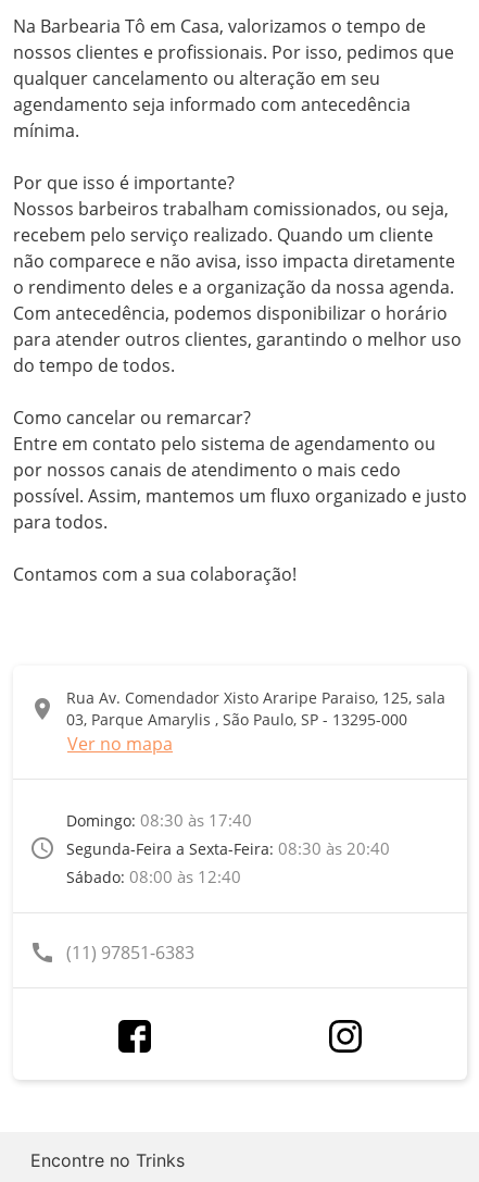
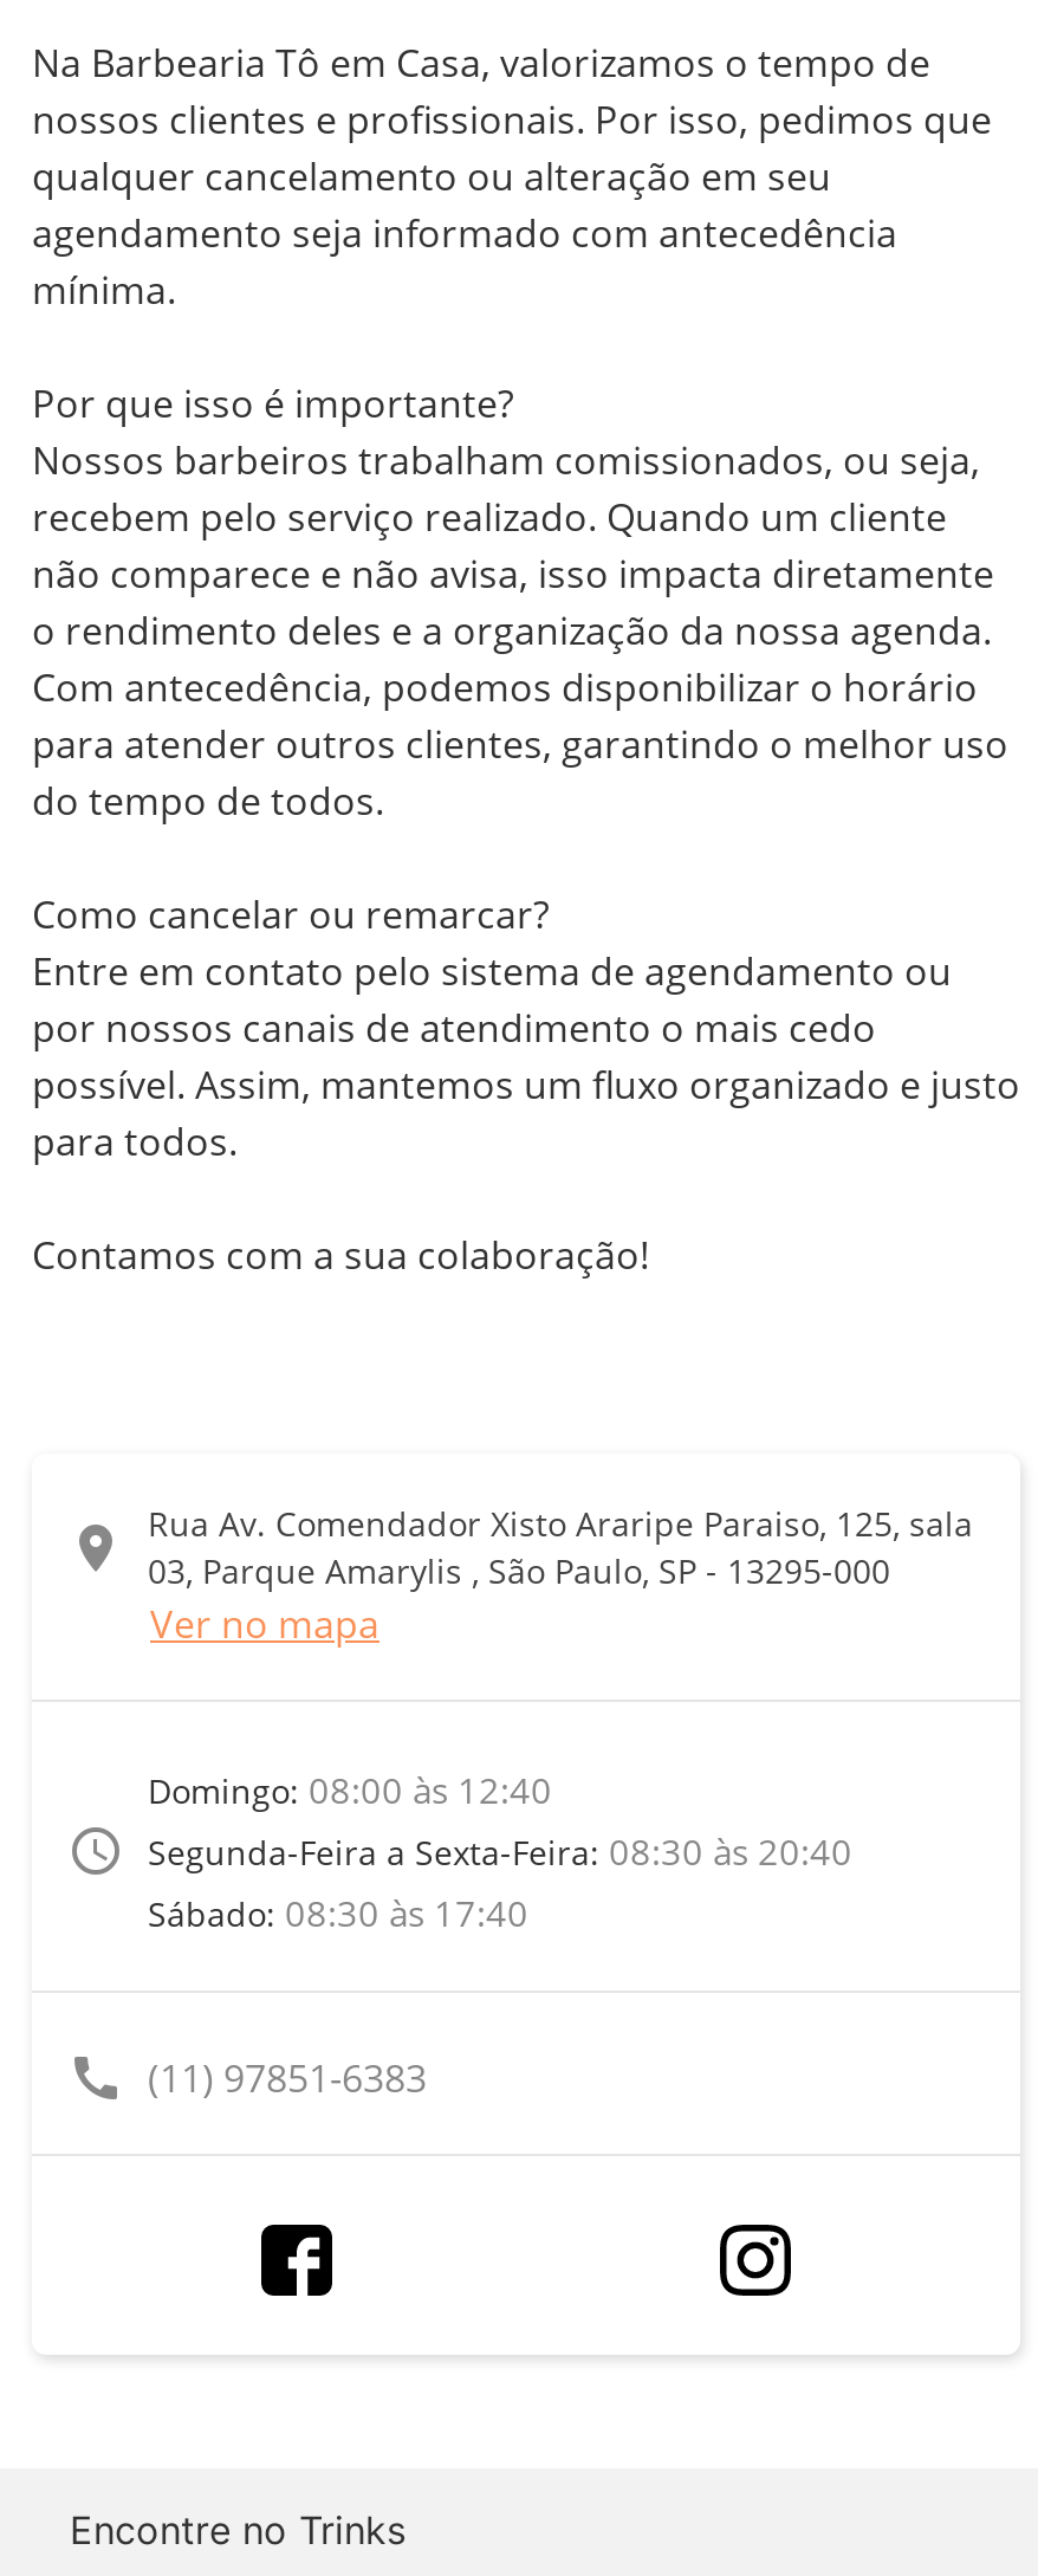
[66,809,252,831] Domingo: 08:30 às 17:40 -> [148,1766,552,1813] Domingo: 08:00 às 12:40
[66,865,241,887] Sábado: 08:00 às 12:40 -> [148,1889,528,1936] Sábado: 08:30 às 17:40

